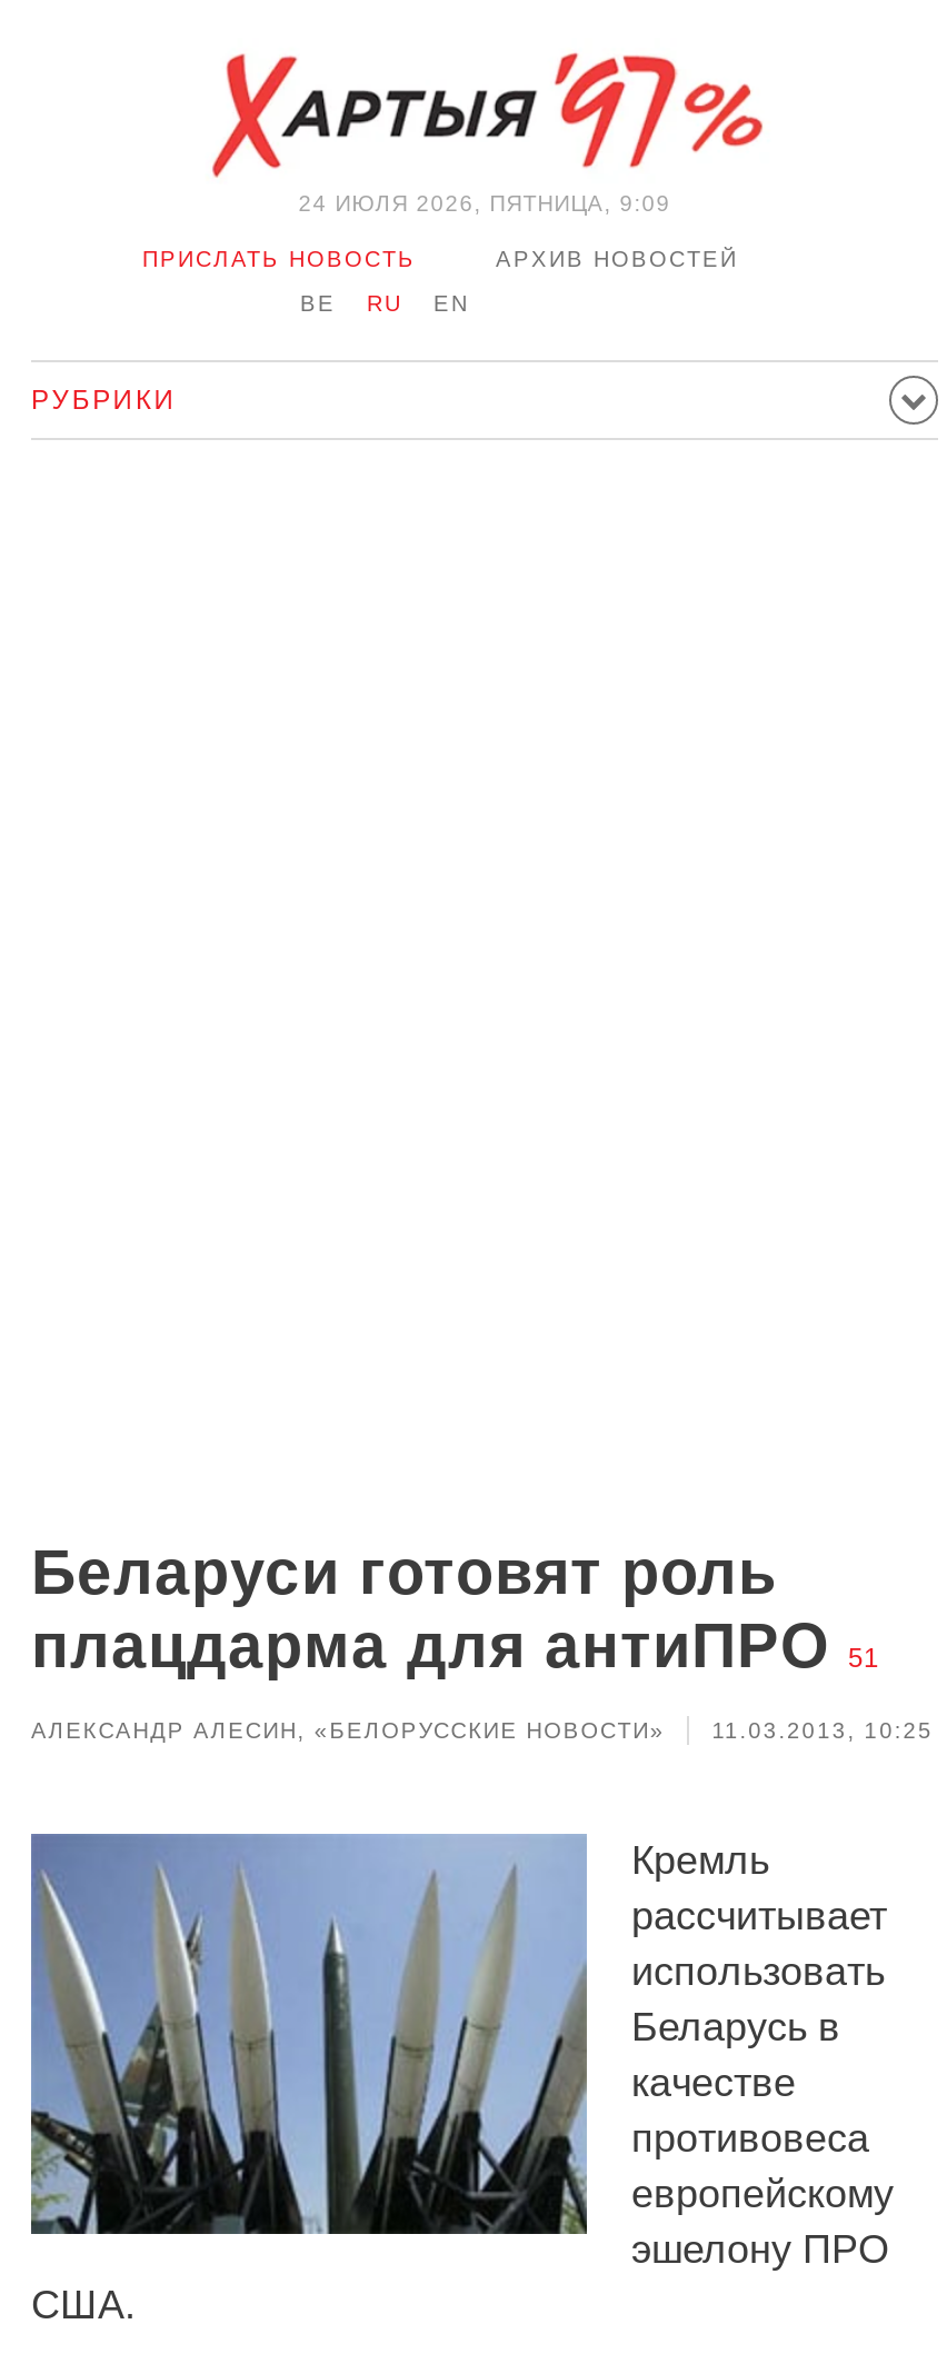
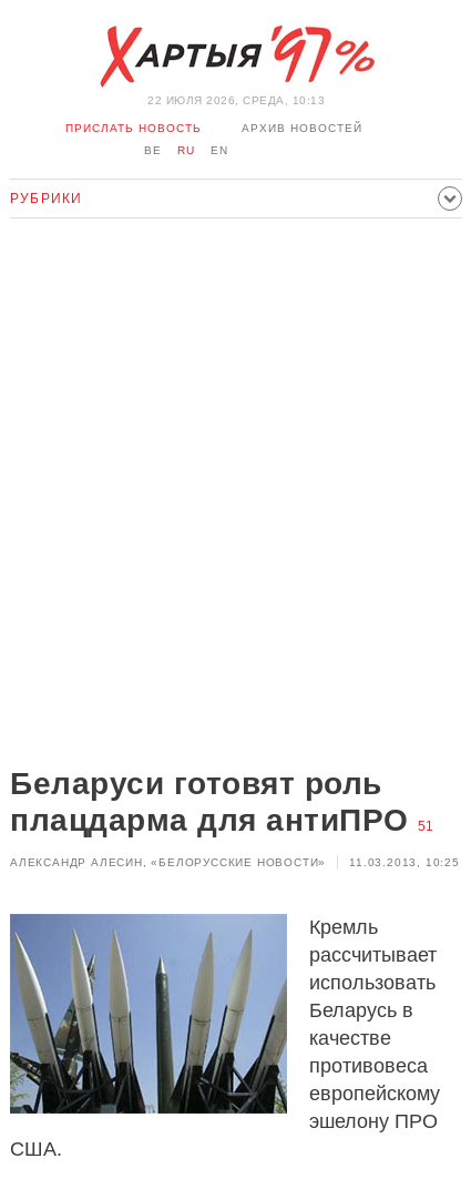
[298,191,671,216] 24 ИЮЛЯ 2026, ПЯТНИЦА, 9:09 -> [147,94,325,106] 22 ИЮЛЯ 2026, СРЕДА, 10:13

